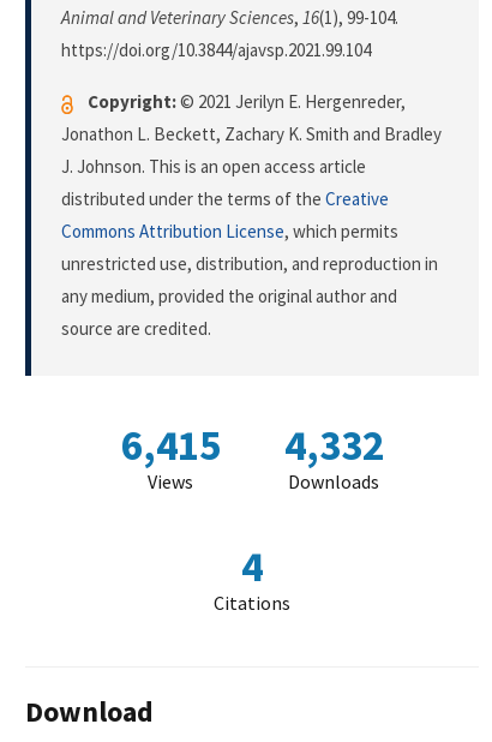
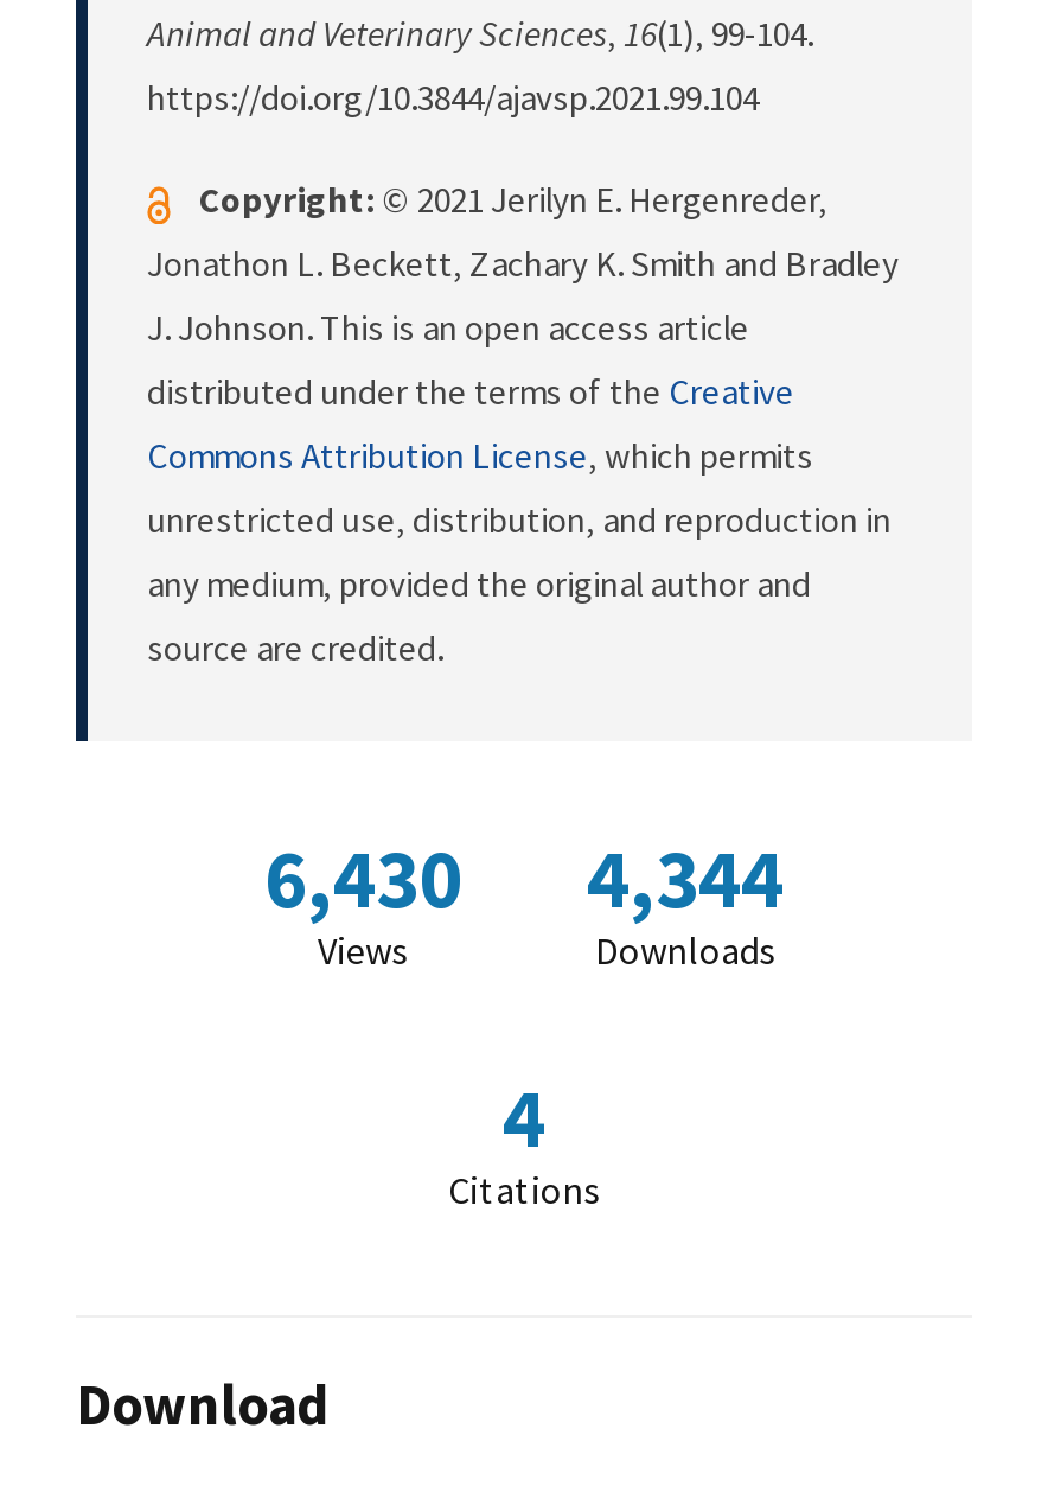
[121,420,220,472] 6,415 -> [264,828,461,932] 6,430
[284,420,383,472] 4,332 -> [587,828,784,932] 4,344

